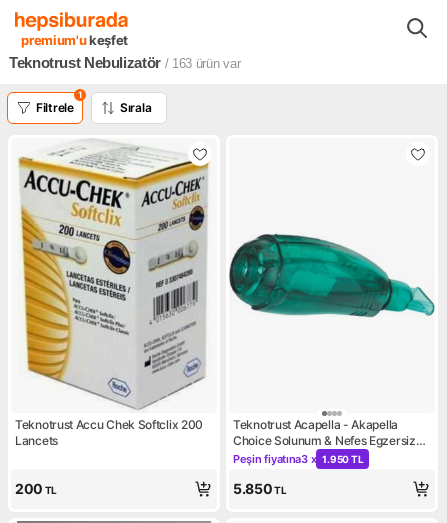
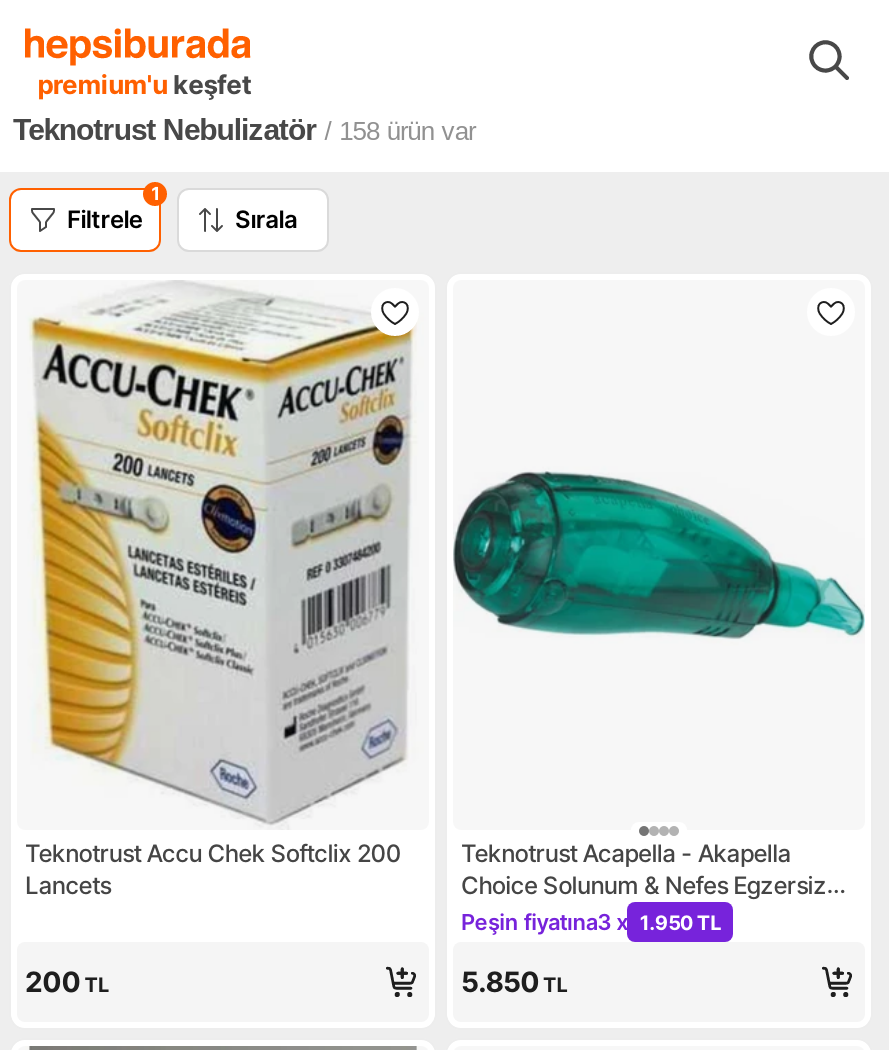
[9,54,240,71] Teknotrust Nebulizatör / 163 ürün var -> [13,112,475,146] Teknotrust Nebulizatör / 158 ürün var

